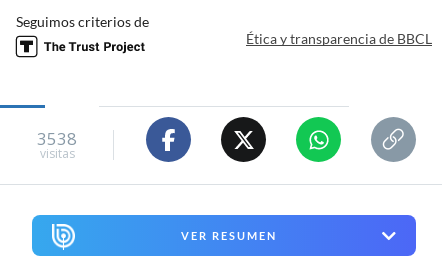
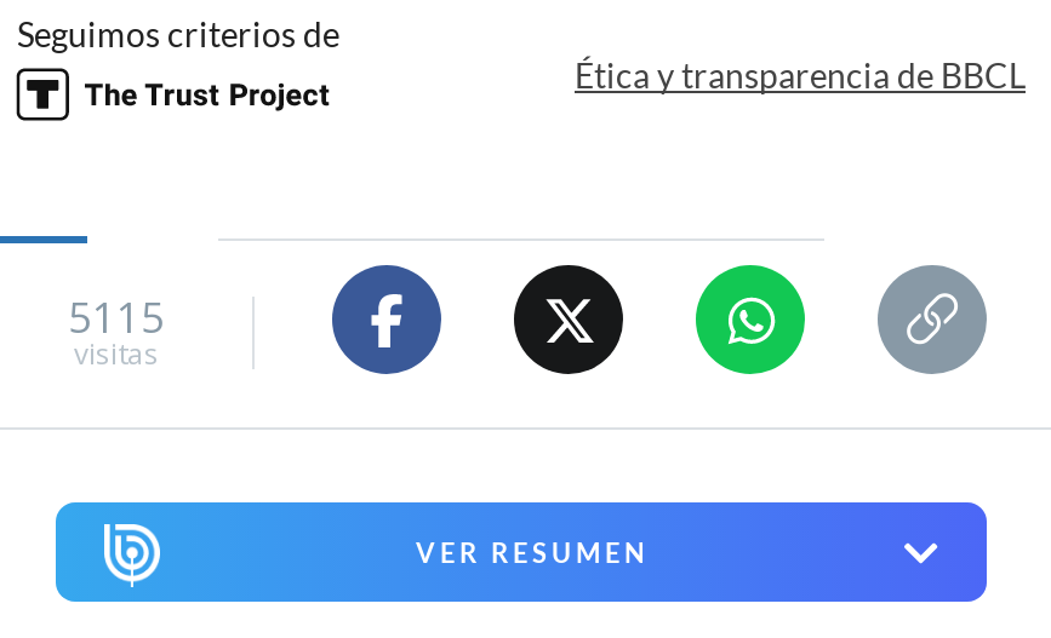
[37,127,77,150] 3538 -> [68,289,165,345] 5115

